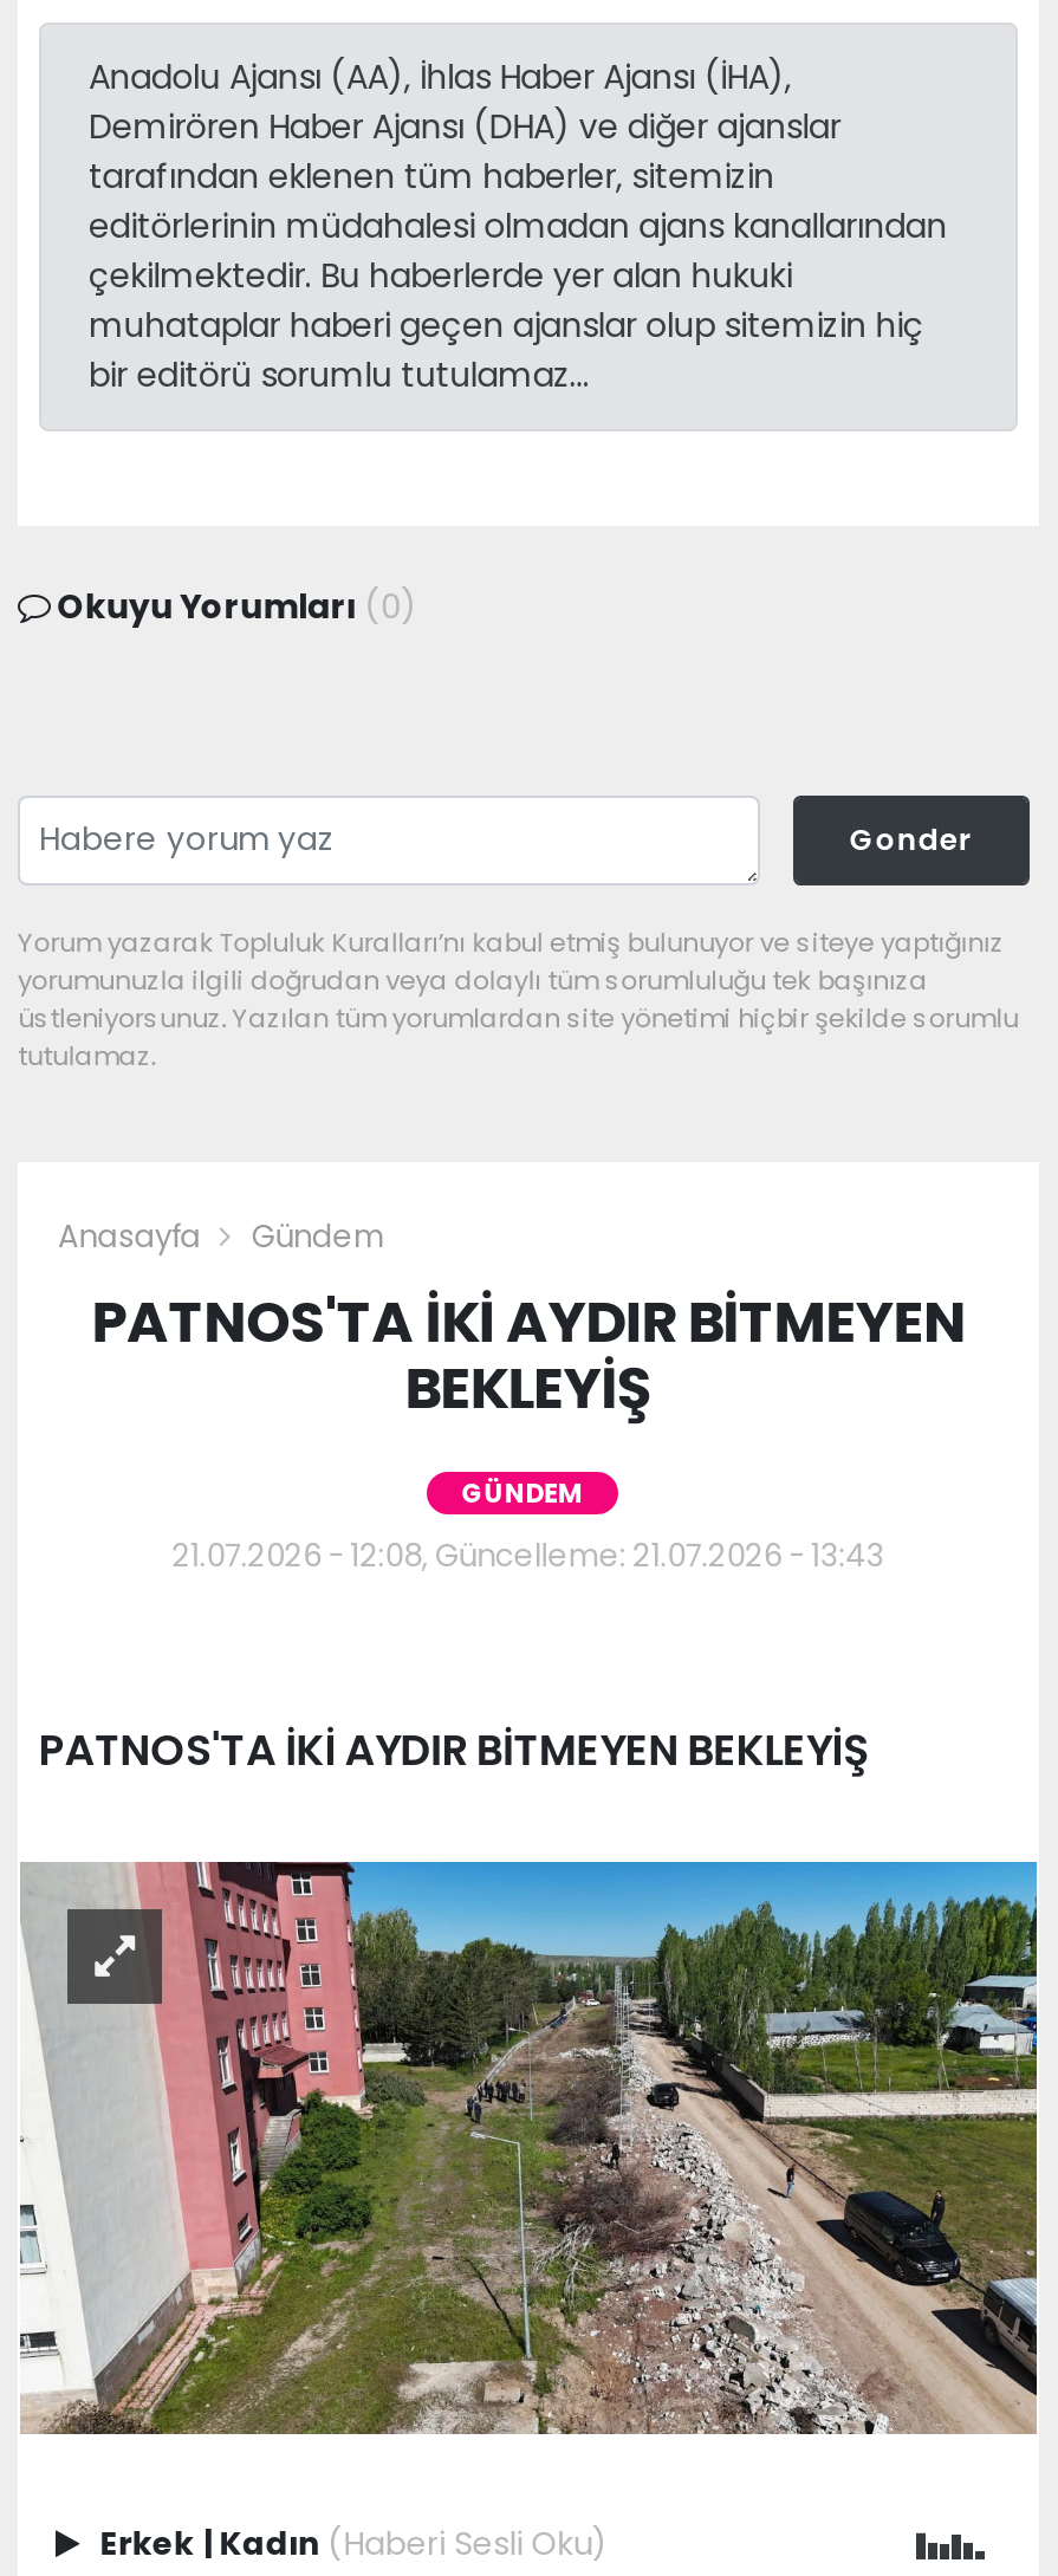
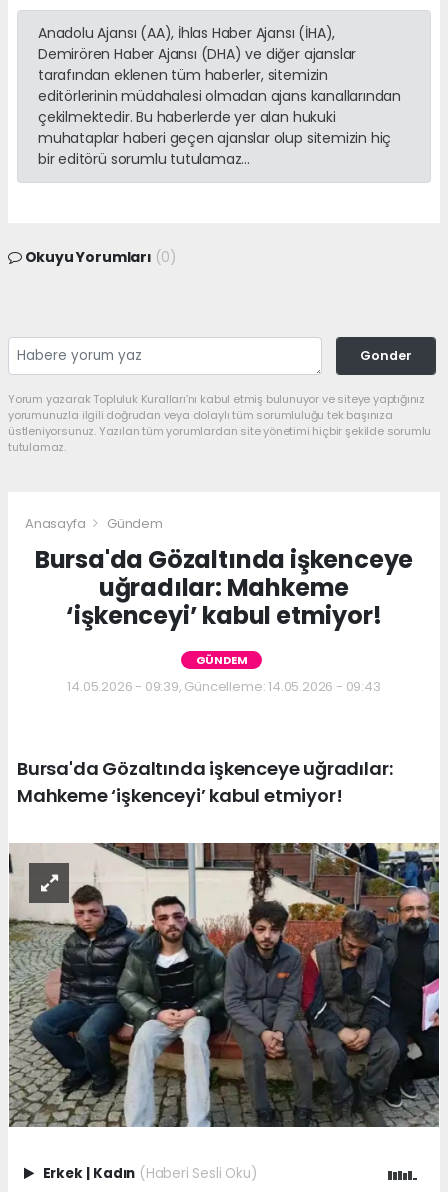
[91,1282,965,1427] PATNOS'TA İKİ AYDIR BİTMEYEN | BEKLEYİŞ -> [35,543,413,632] Bursa'da Gözaltında işkenceye | uğradılar: Mahkeme | ‘işkenceyi’ kabul etmiyor!
[172,1533,885,1578] 21.07.2026 - 12:08, Güncelleme: 21.07.2026 - 13:43 -> [67,677,381,696] 14.05.2026 - 09:39, Güncelleme: 14.05.2026 - 09:43
[39,1720,869,1779] PATNOS'TA İKİ AYDIR BİTMEYEN BEKLEYİŞ -> [17,756,392,808] Bursa'da Gözaltında işkenceye uğradılar: | Mahkeme ‘işkenceyi’ kabul etmiyor!
[20,1860,1039,2437] [image] -> [8,842,440,1128] [image]

